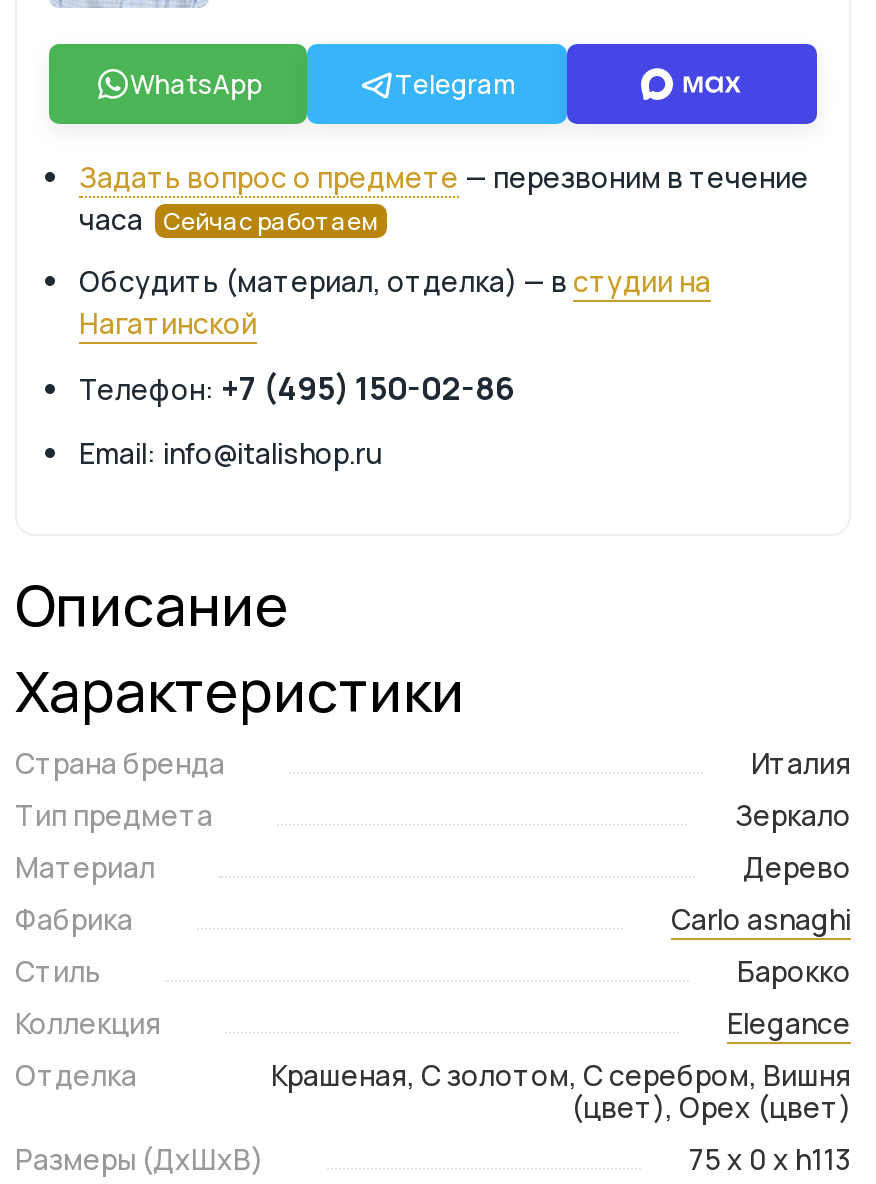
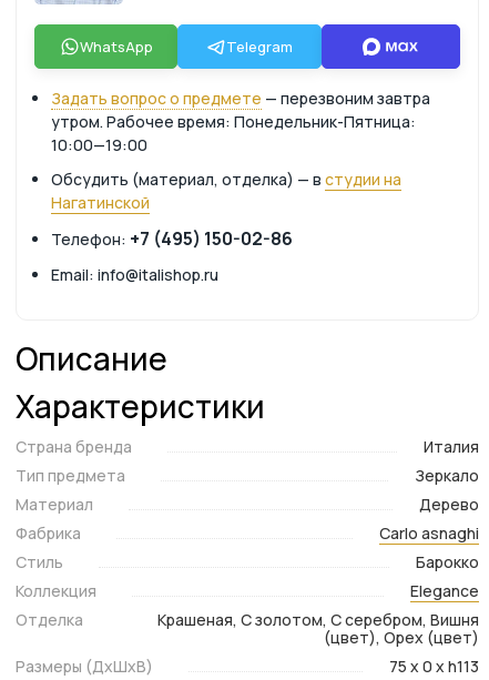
[79,158,809,238] Задать вопрос о предмете — перезвоним в течение | часа Сейчас работаем -> [51,88,430,155] Задать вопрос о предмете — перезвоним завтра | утром. Рабочее время: Понедельник-Пятница: | 10:00—19:00

